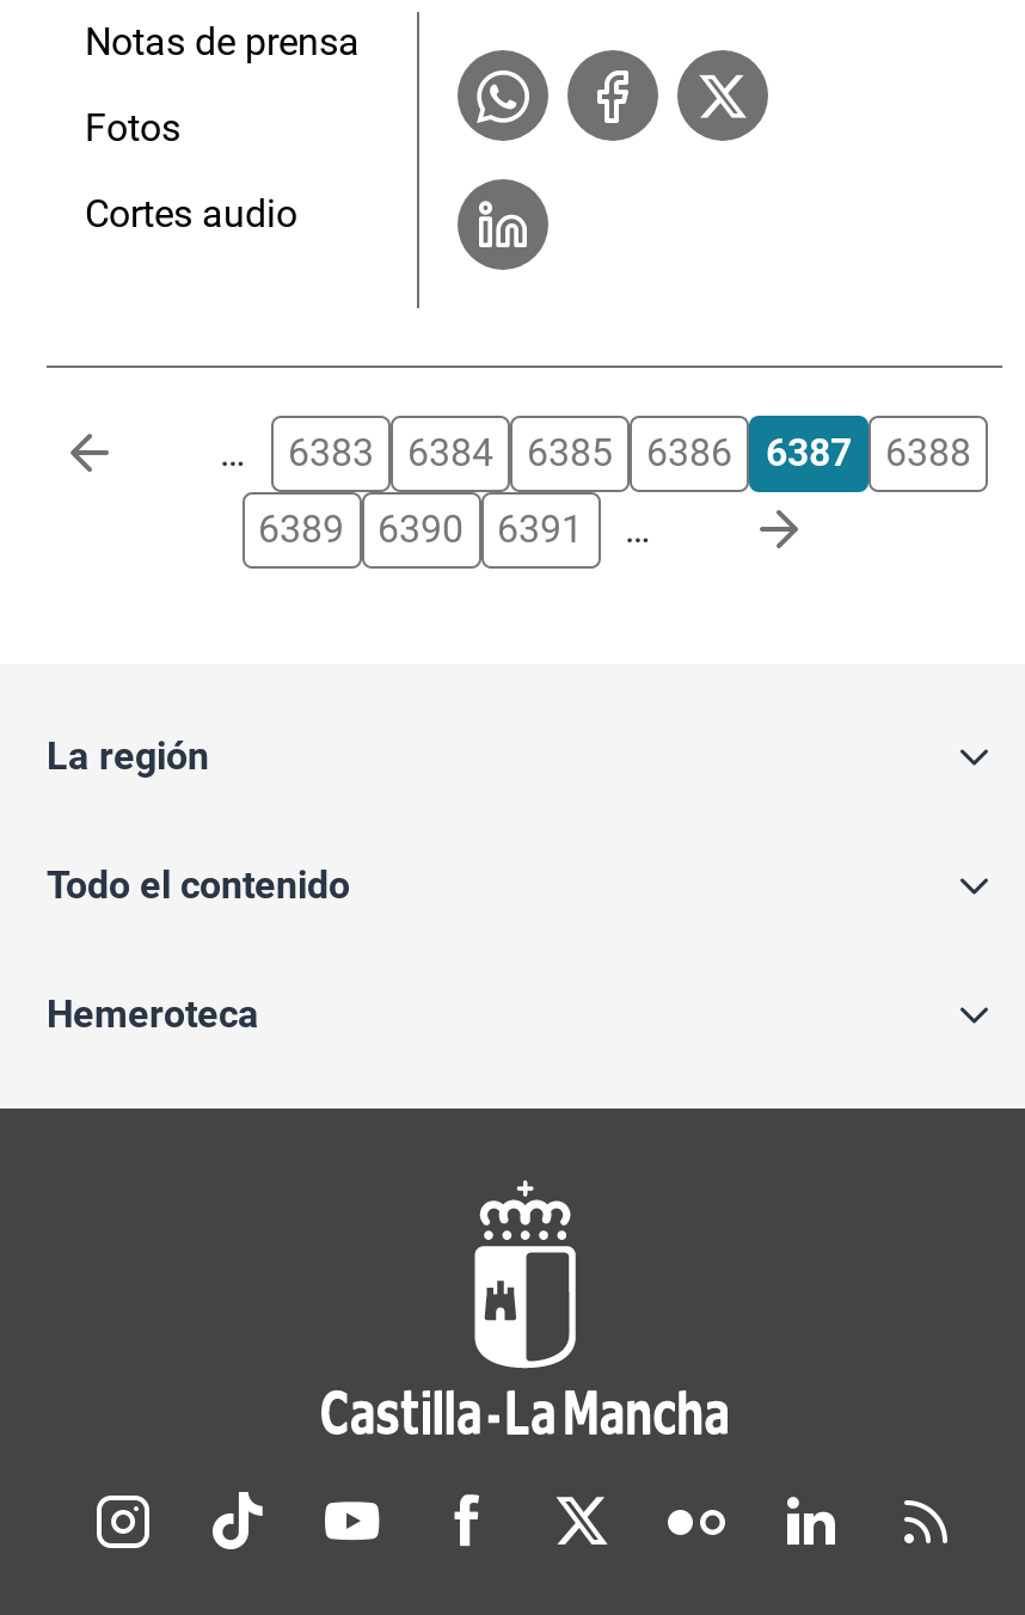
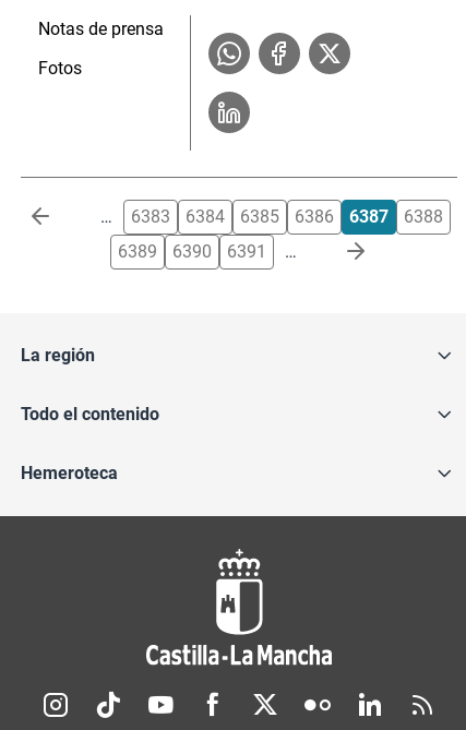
[85,191,297,237] Cortes audio -> none

